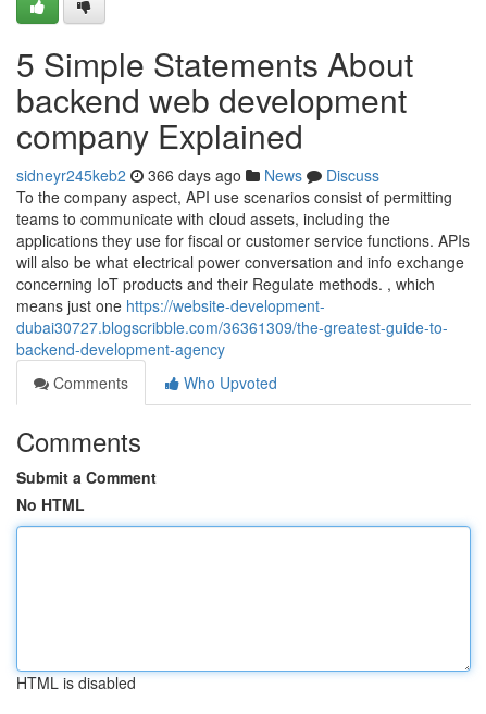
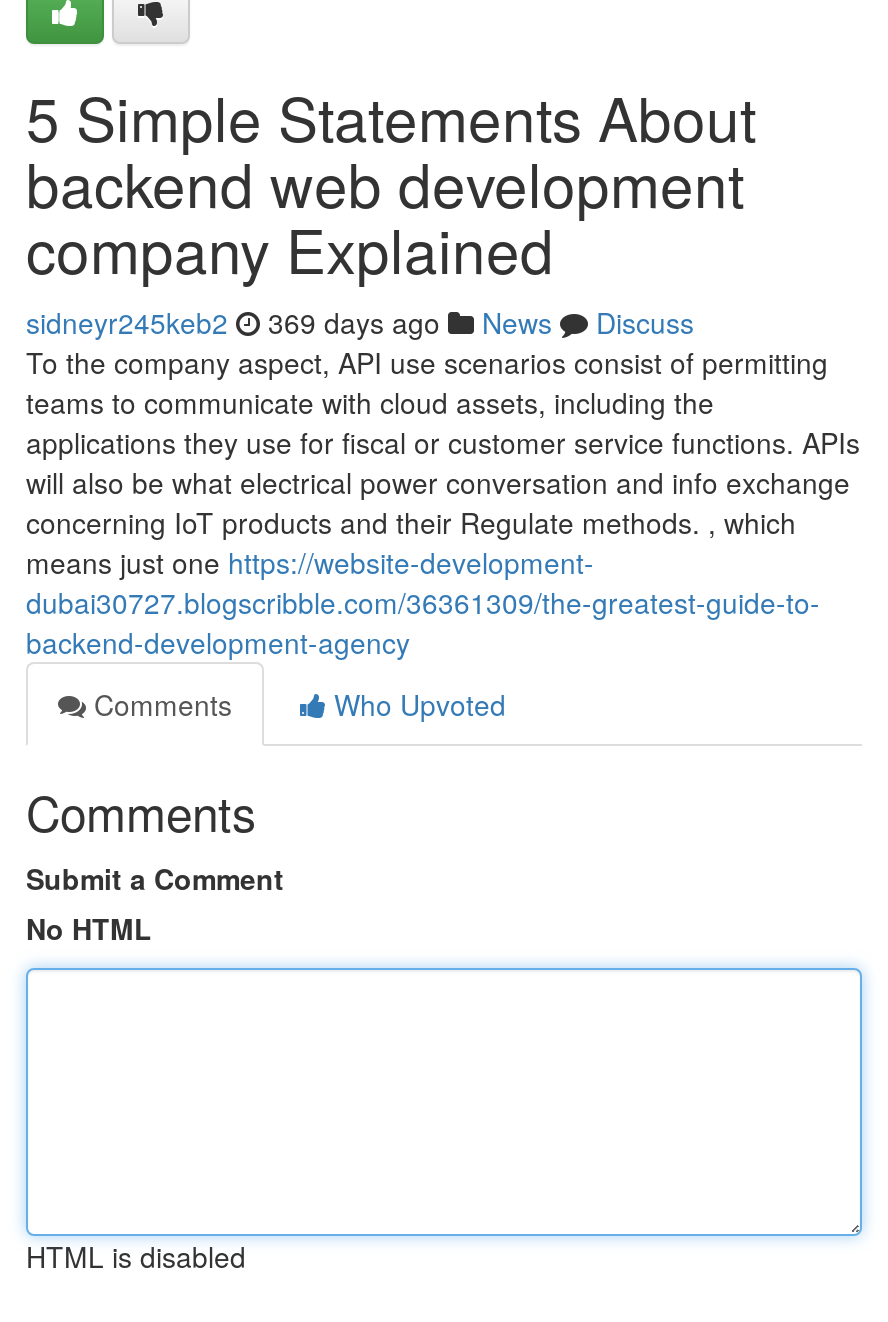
[16,164,379,186] sidneyr245keb2 366 days ago News Discuss -> [26,302,694,342] sidneyr245keb2 369 days ago News Discuss

